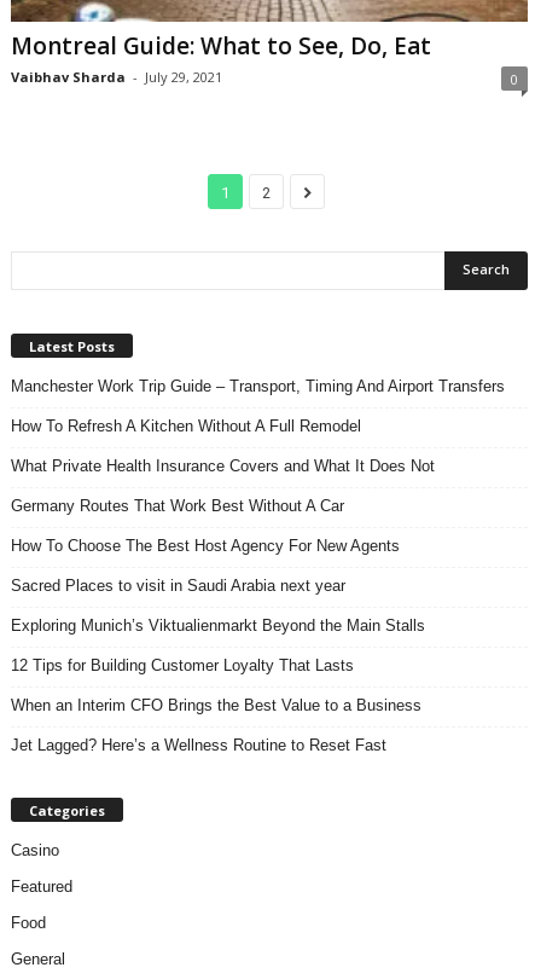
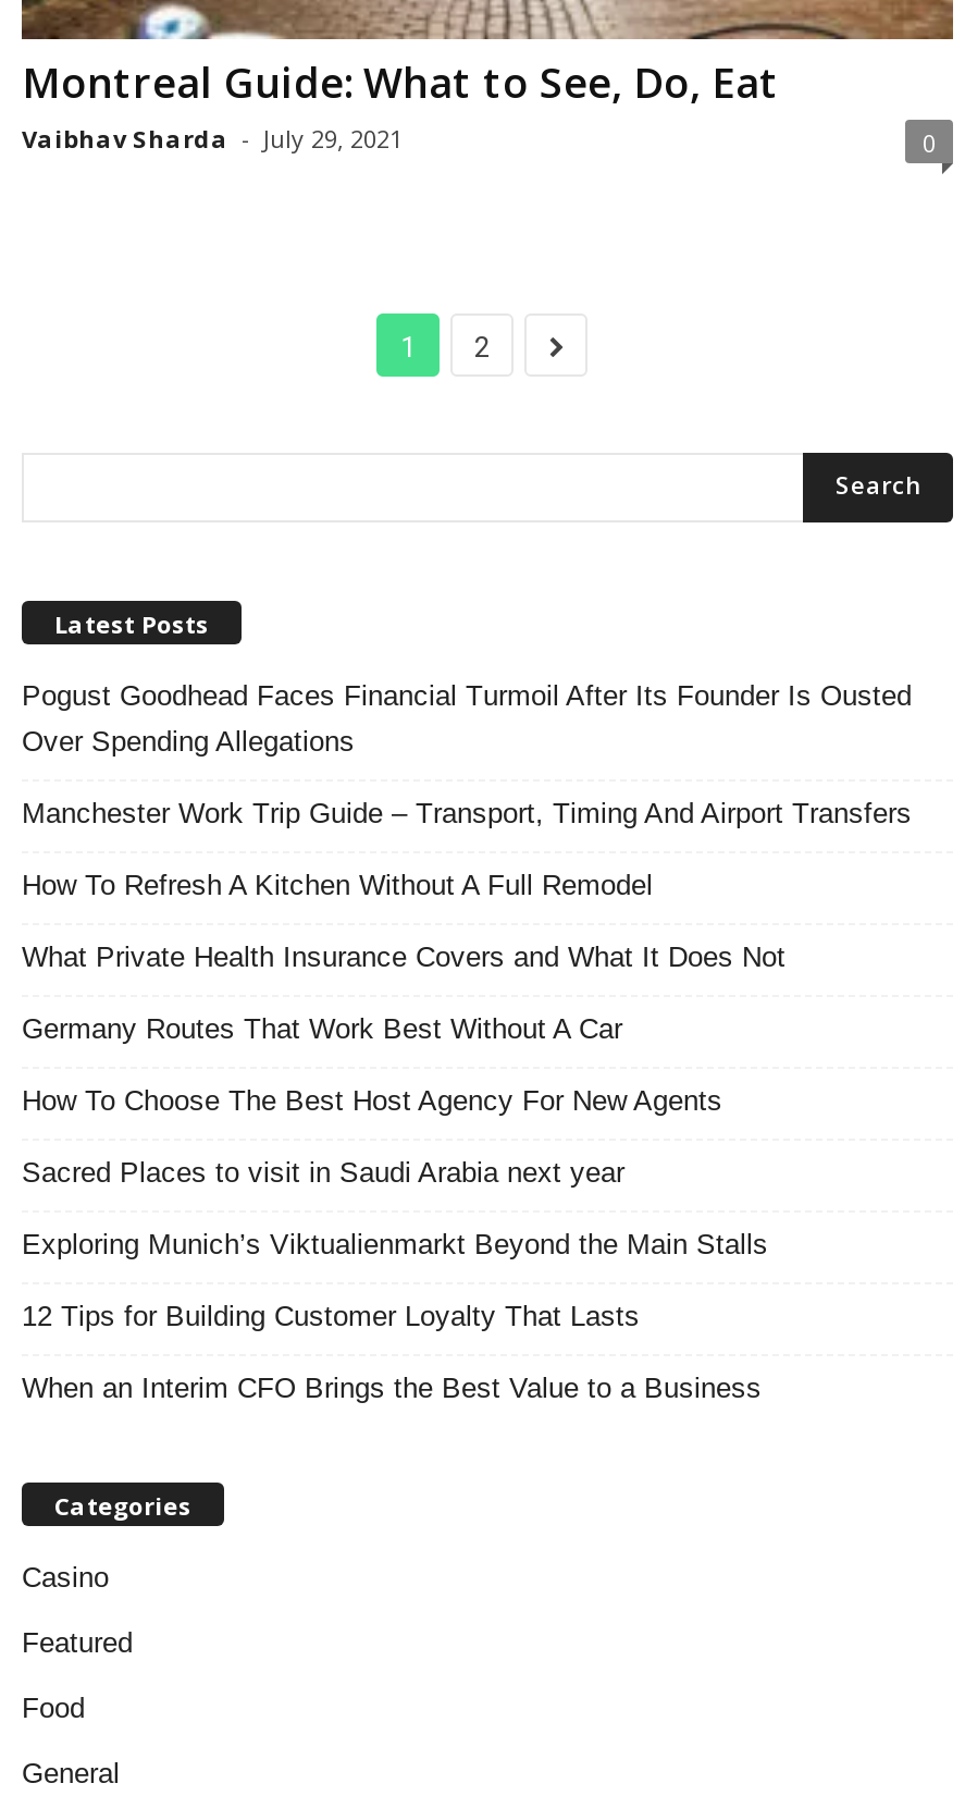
none -> [22,678,912,757] Pogust Goodhead Faces Financial Turmoil After Its Founder Is Ousted | Over Spending Allegations
moved [11,377,505,714] -> [22,796,912,1403]: Manchester Work Trip Guide – Transport, Timing And Airport Transfers | How To Refresh A Kitchen Without A Full Remodel | What Private Health Insurance Covers and What It Does Not | ... | 12 Tips for Building Customer Loyalty That Lasts | When an Interim CFO Brings the Best Value to a Business
[11,736,386,754] Jet Lagged? Here’s a Wellness Routine to Reset Fast -> none

